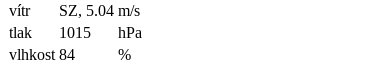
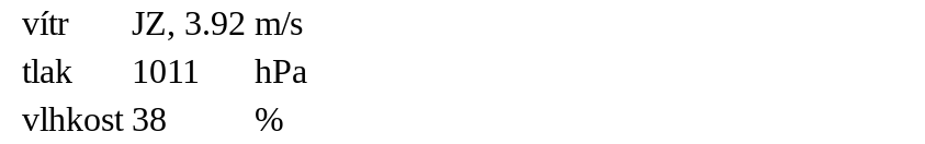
[9,2,140,19] vítr SZ, 5.04 m/s -> [22,5,303,42] vítr JZ, 3.92 m/s
[9,24,142,41] tlak 1015 hPa -> [22,53,307,90] tlak 1011 hPa
[9,46,75,63] vlhkost 84 -> [22,101,167,138] vlhkost 38

